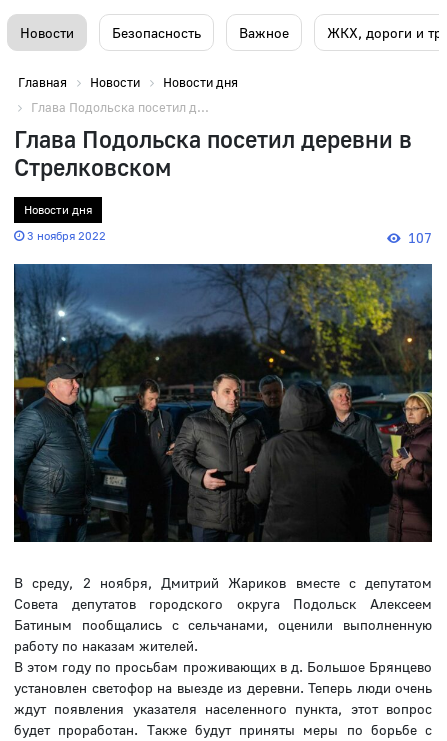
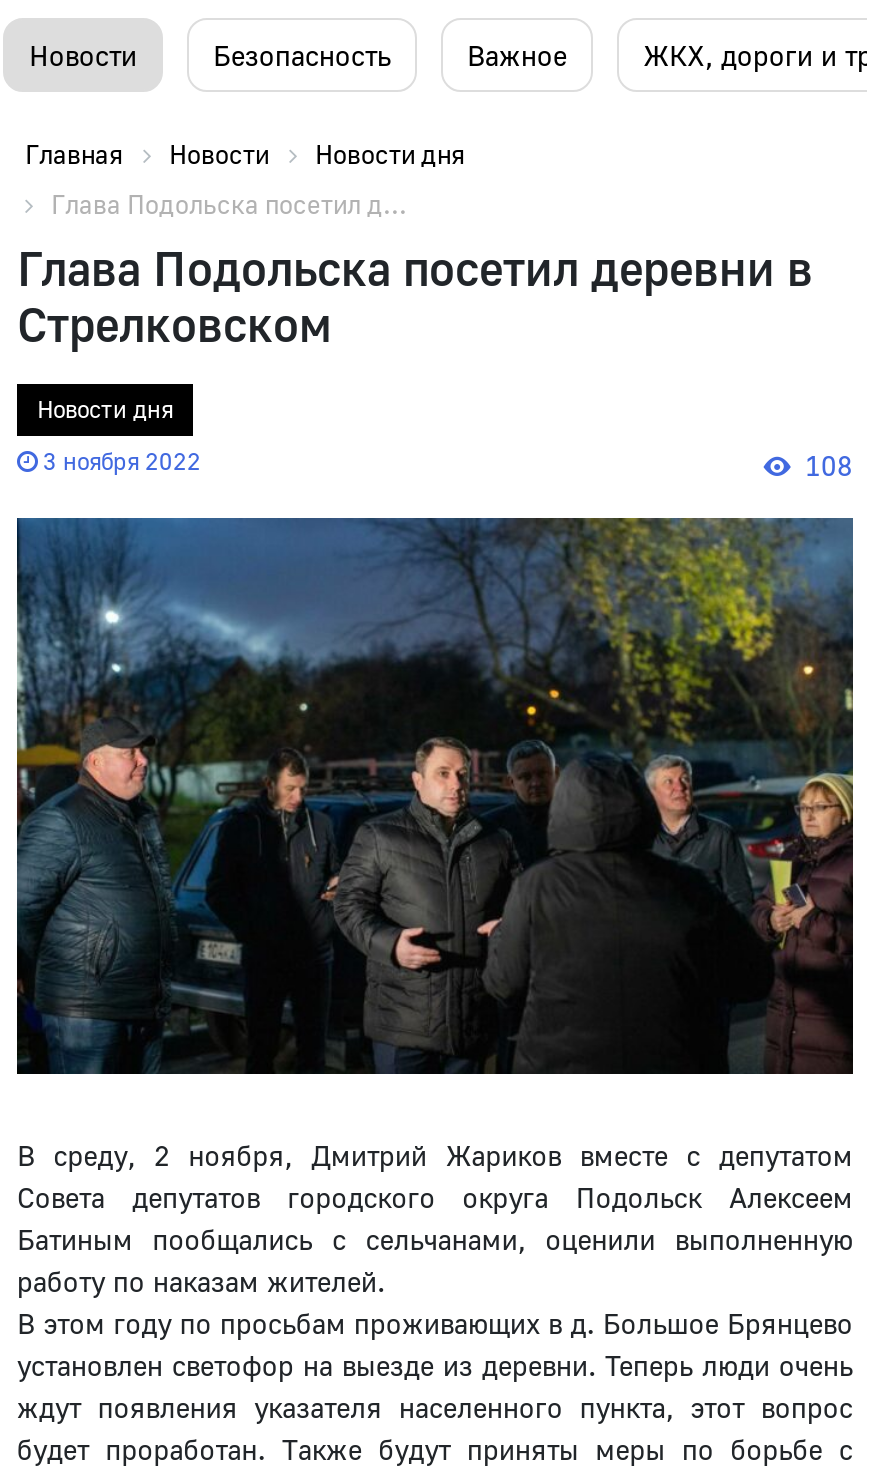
[404,228,432,245] 107 -> [797,447,853,481] 108

